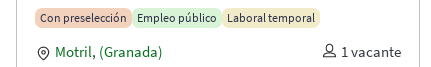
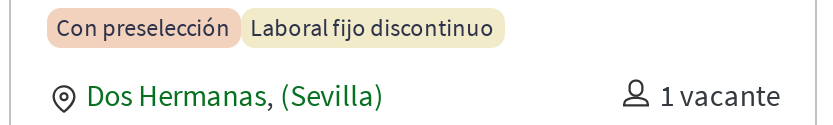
[137,10,315,25] Empleo público | Laboral temporal -> [250,12,494,42] Laboral fijo discontinuo
[55,42,163,61] Motril, (Granada) -> [86,76,384,114] Dos Hermanas, (Sevilla)

